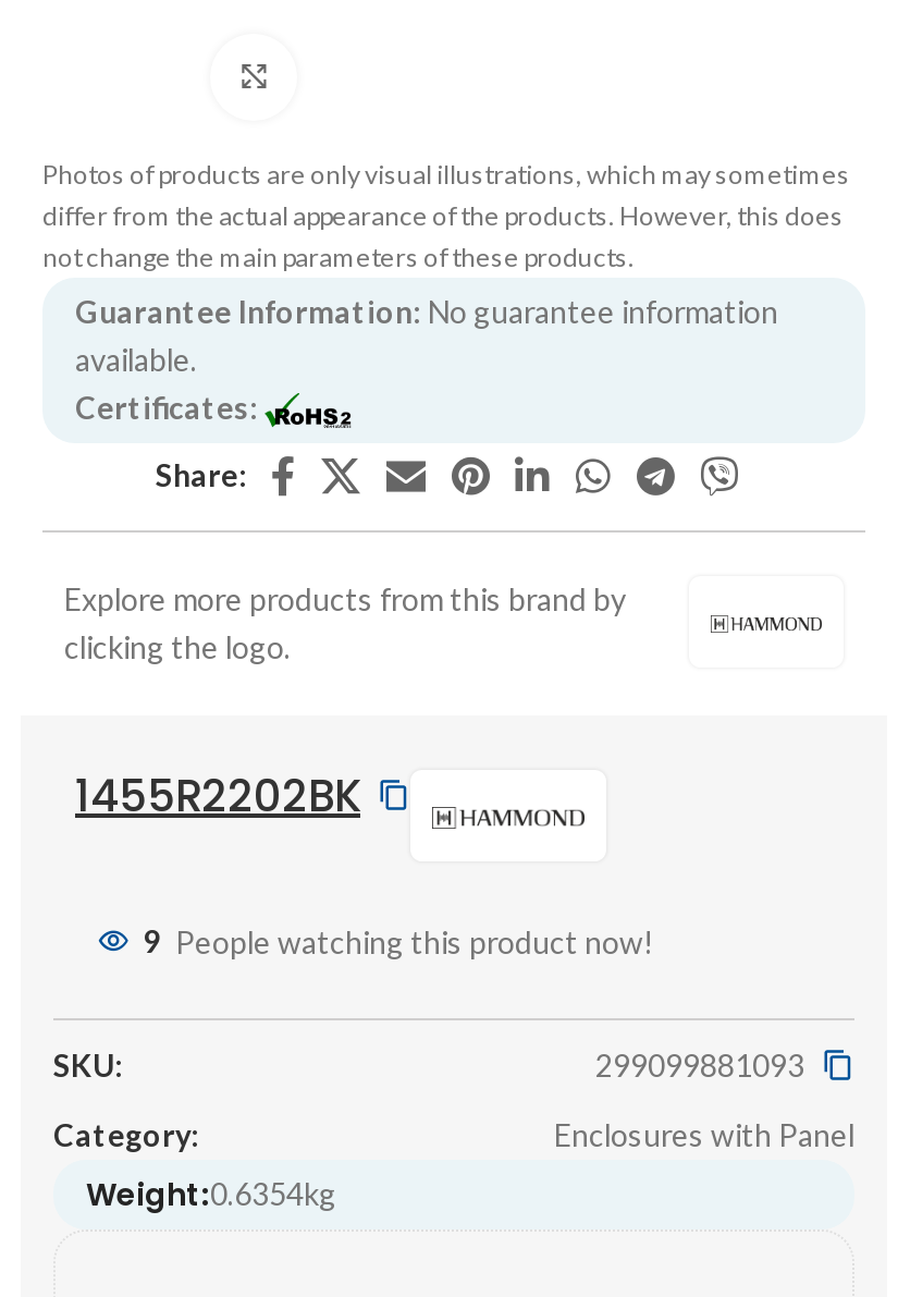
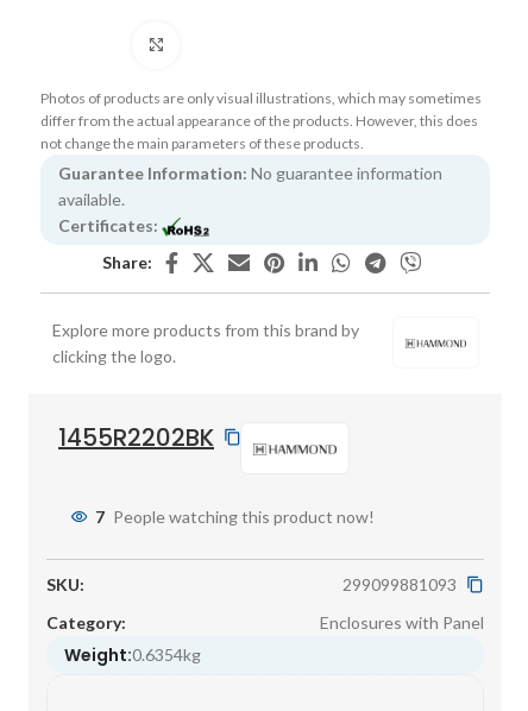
[143,922,654,959] 9 People watching this product now! -> [95,506,375,527] 7 People watching this product now!

